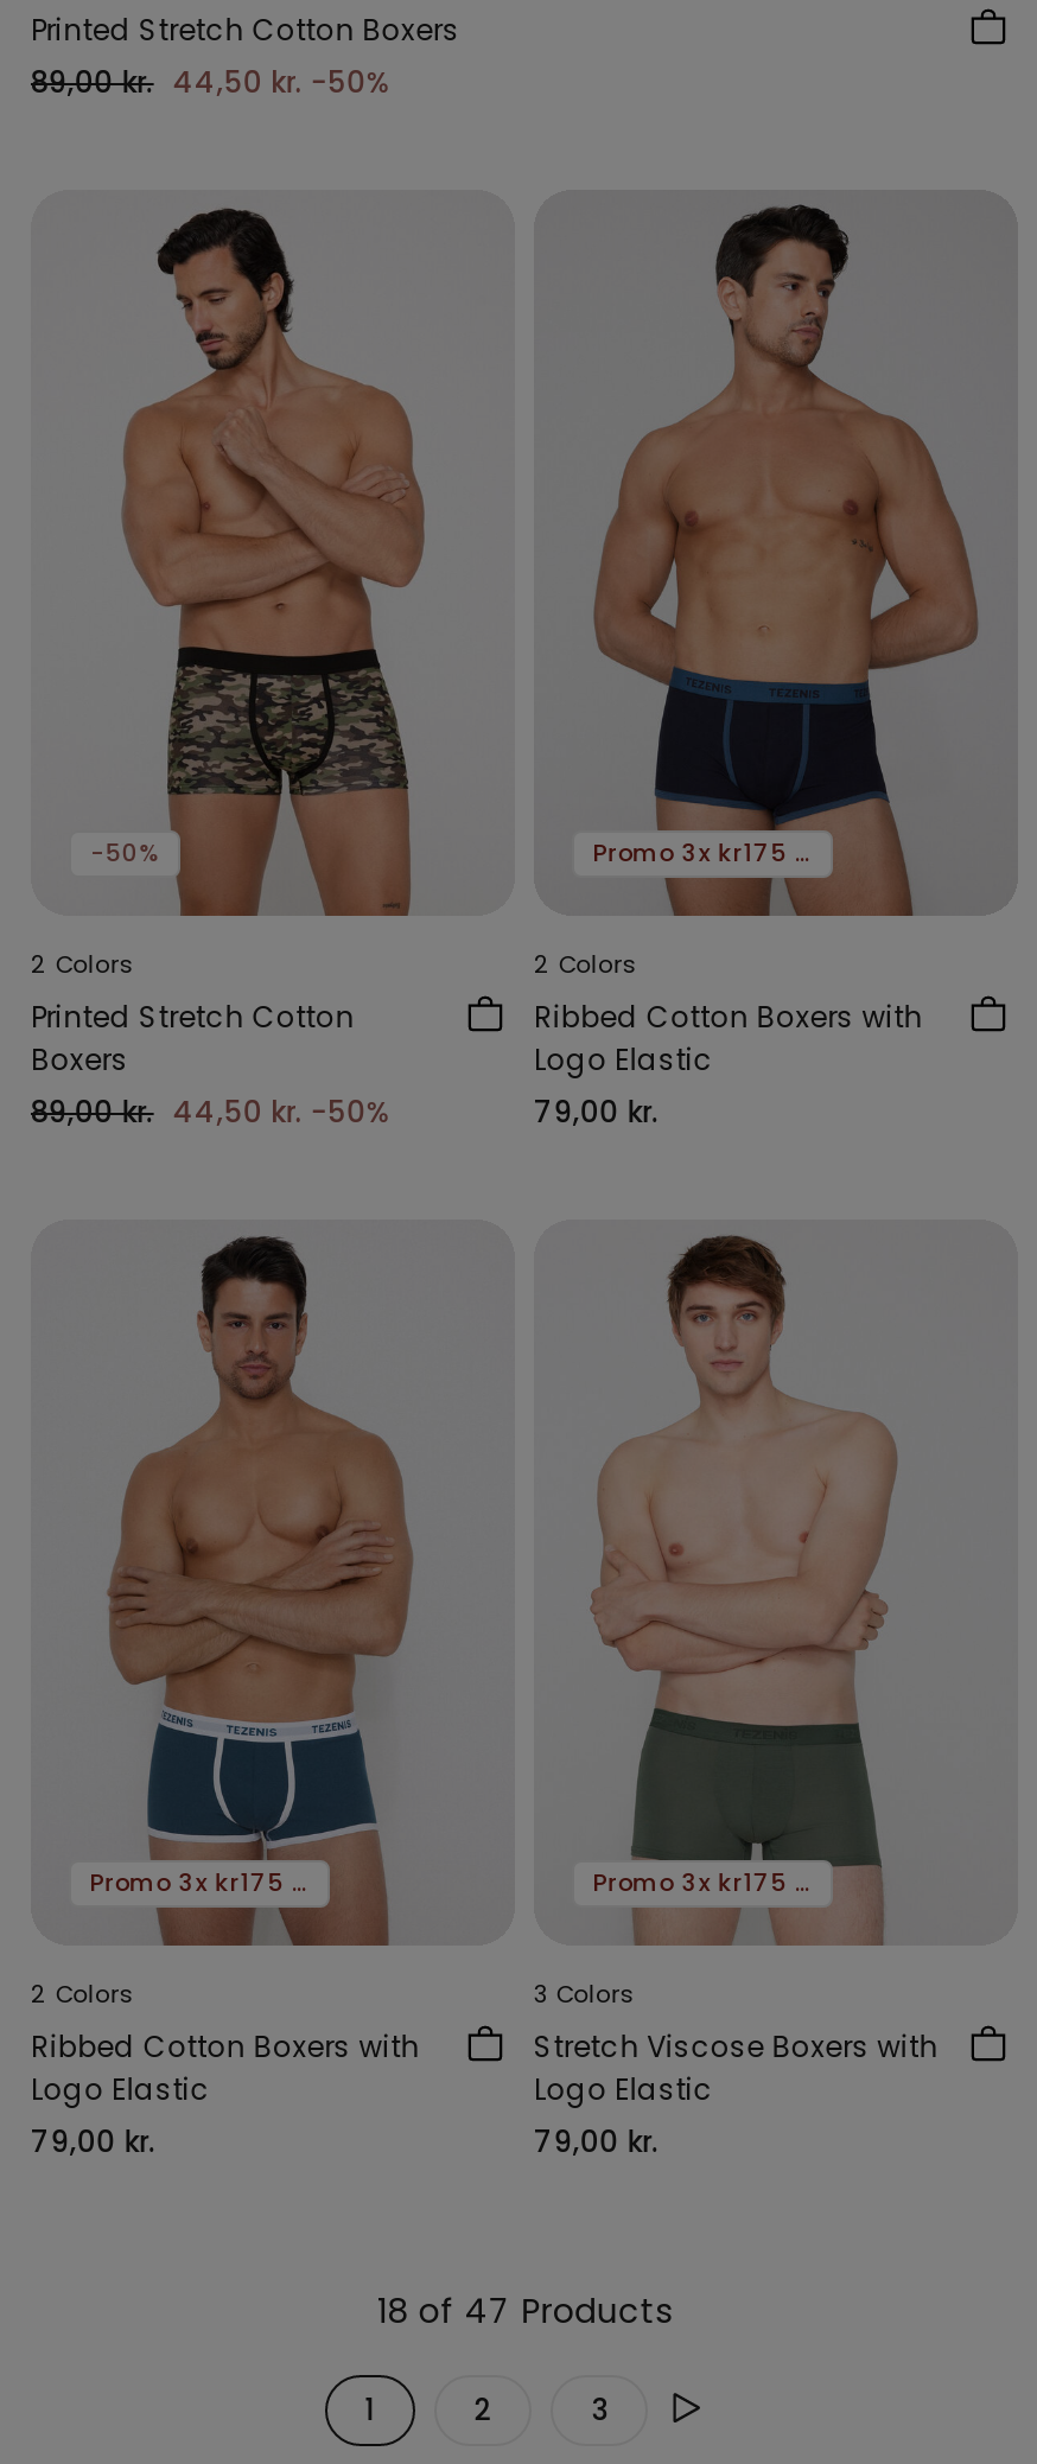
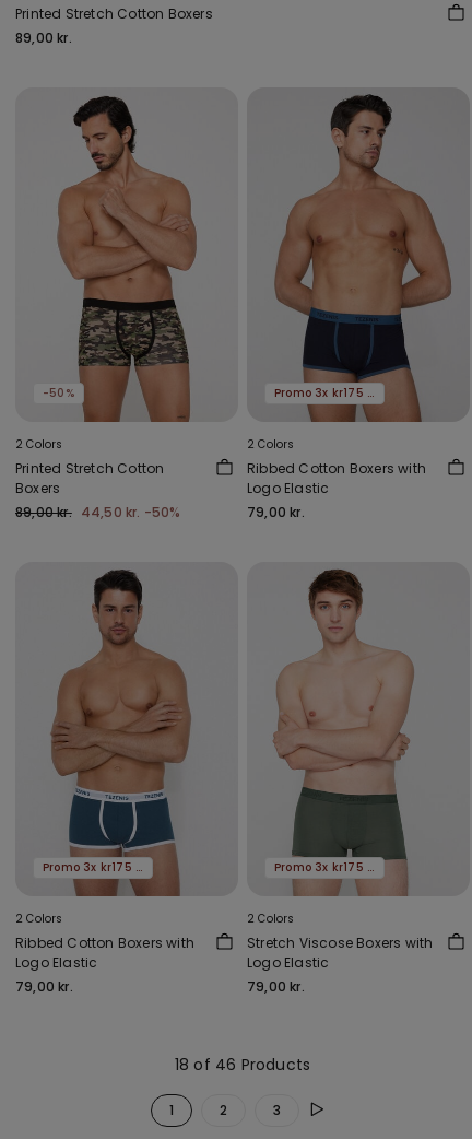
[31,61,391,101] 89,00 kr. 44,50 kr. -50% -> [15,28,72,47] 89,00 kr.
[534,1975,635,2011] 3 Colors -> [247,910,295,927] 2 Colors
[377,2286,672,2334] 18 of 47 Products -> [175,1053,311,1075] 18 of 46 Products

